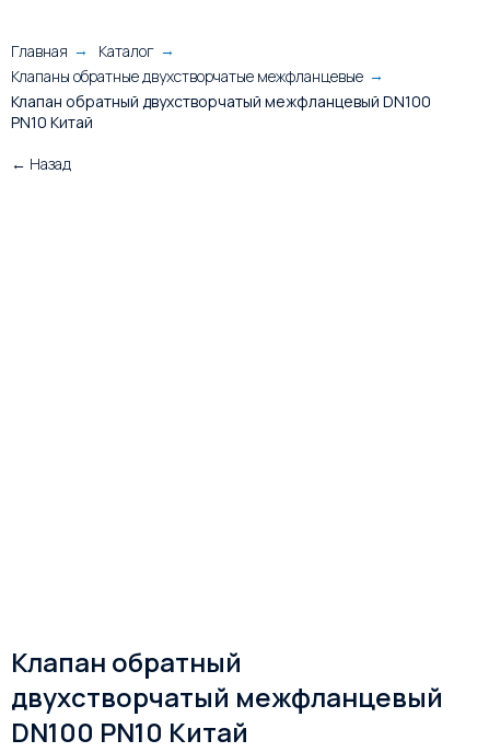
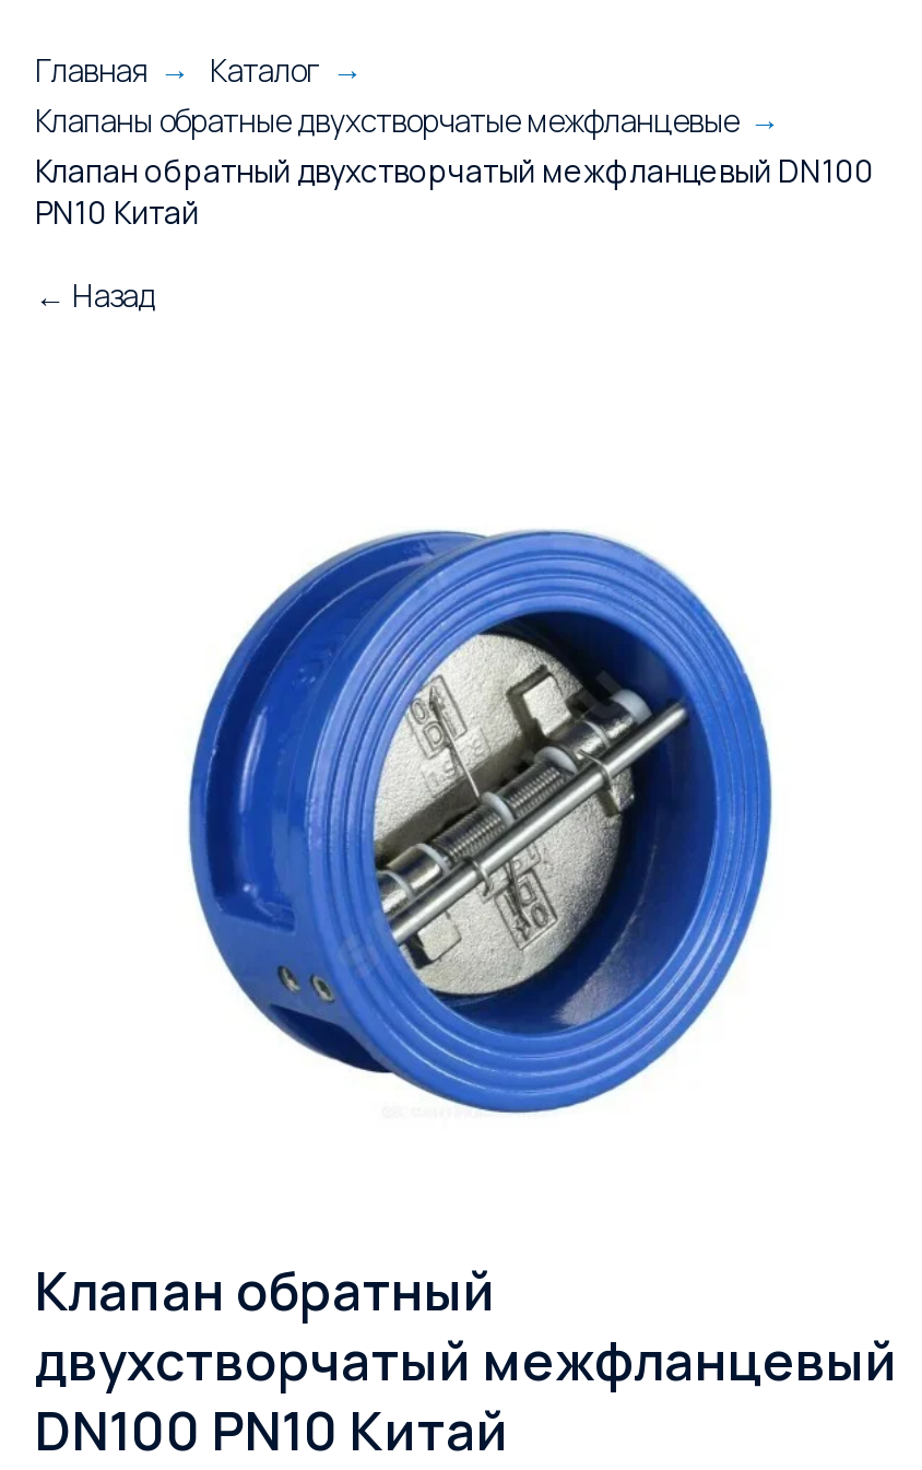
none -> [186,528,773,1116] [image]

